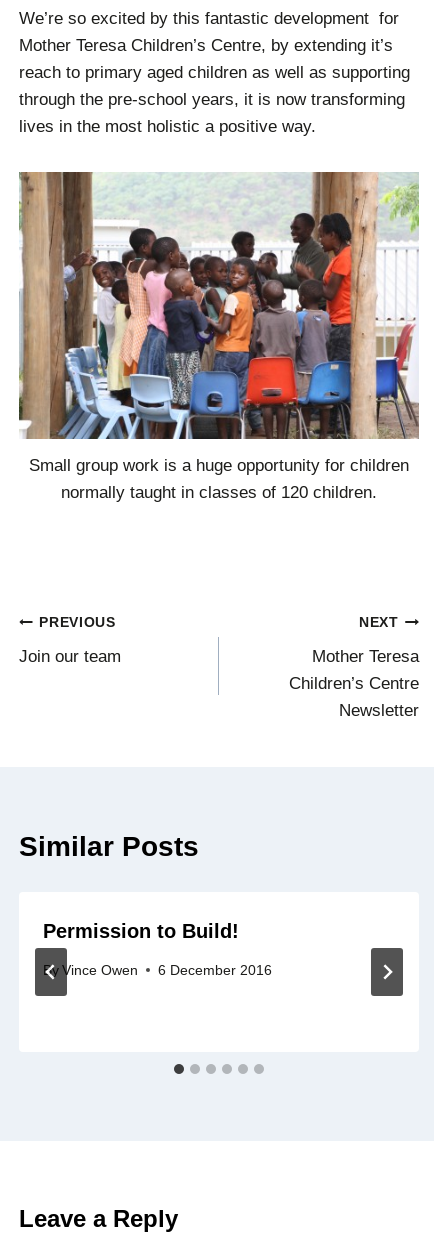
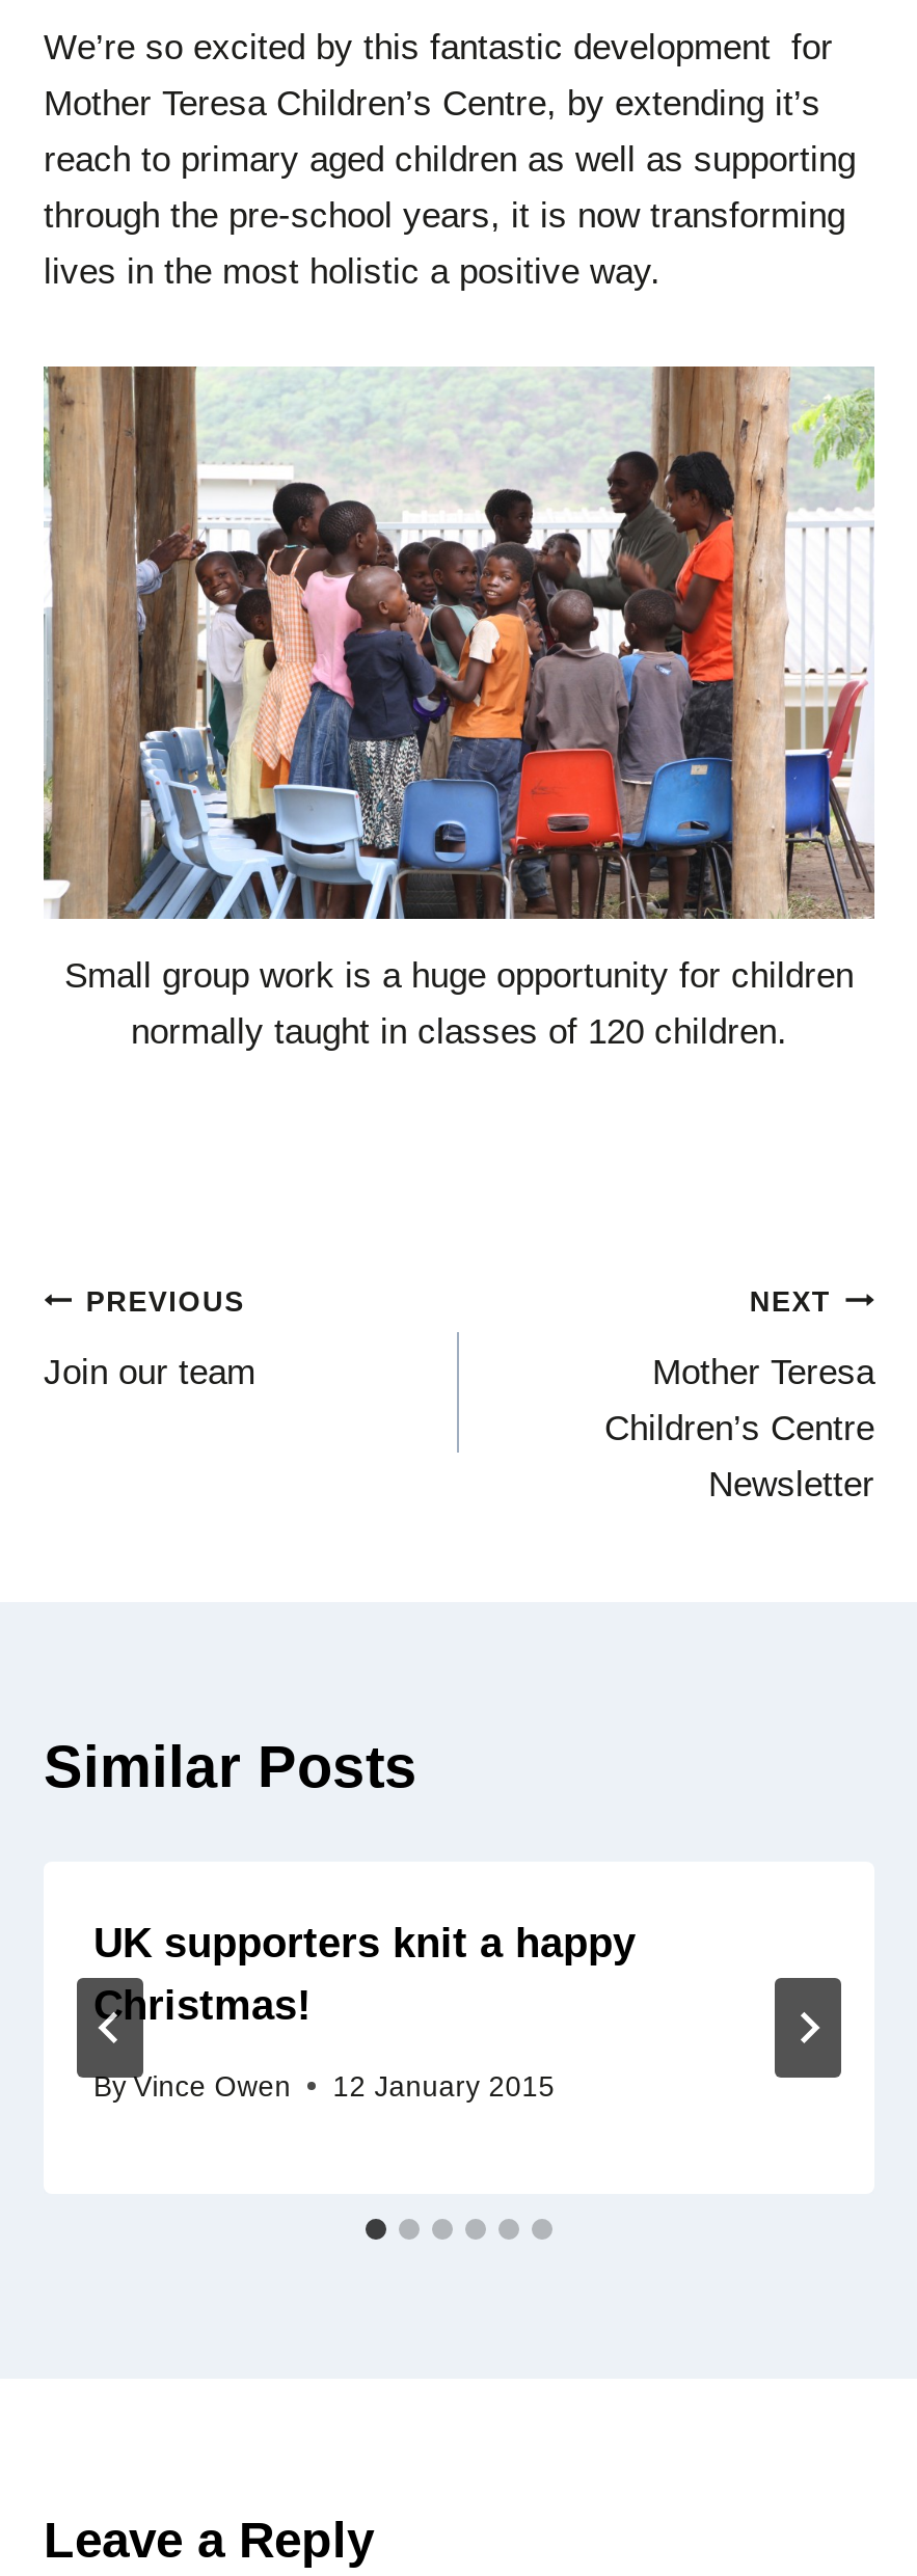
[43,920,239,942] Permission to Build! -> [93,1920,636,2028] UK supporters knit a happy | Christmas!
[43,963,272,978] By Vince Owen 6 December 2016 -> [93,2071,555,2102] By Vince Owen 12 January 2015
moved [43,963,138,978] -> [93,2071,291,2102]: By Vince Owen

